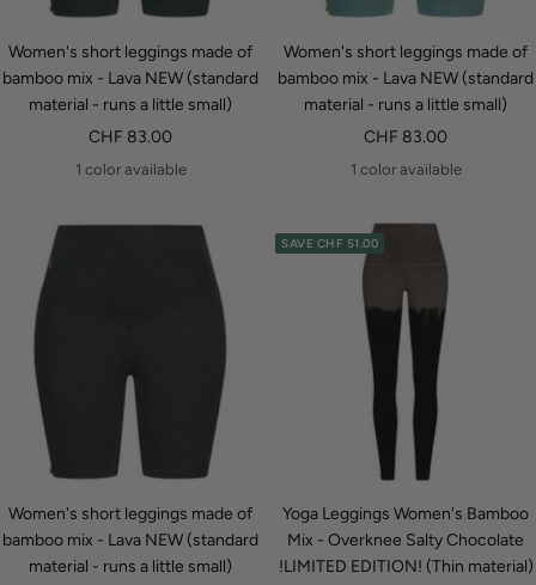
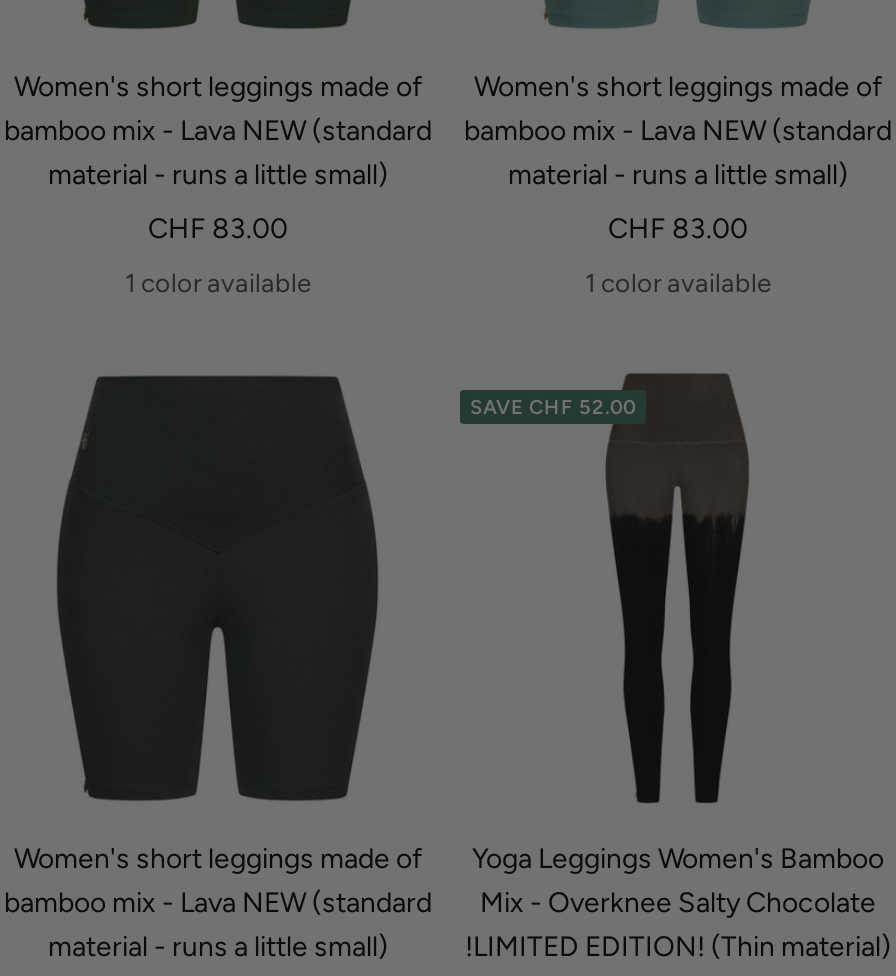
[281,236,378,252] SAVE CHF 51.00 -> [470,395,636,421] SAVE CHF 52.00

